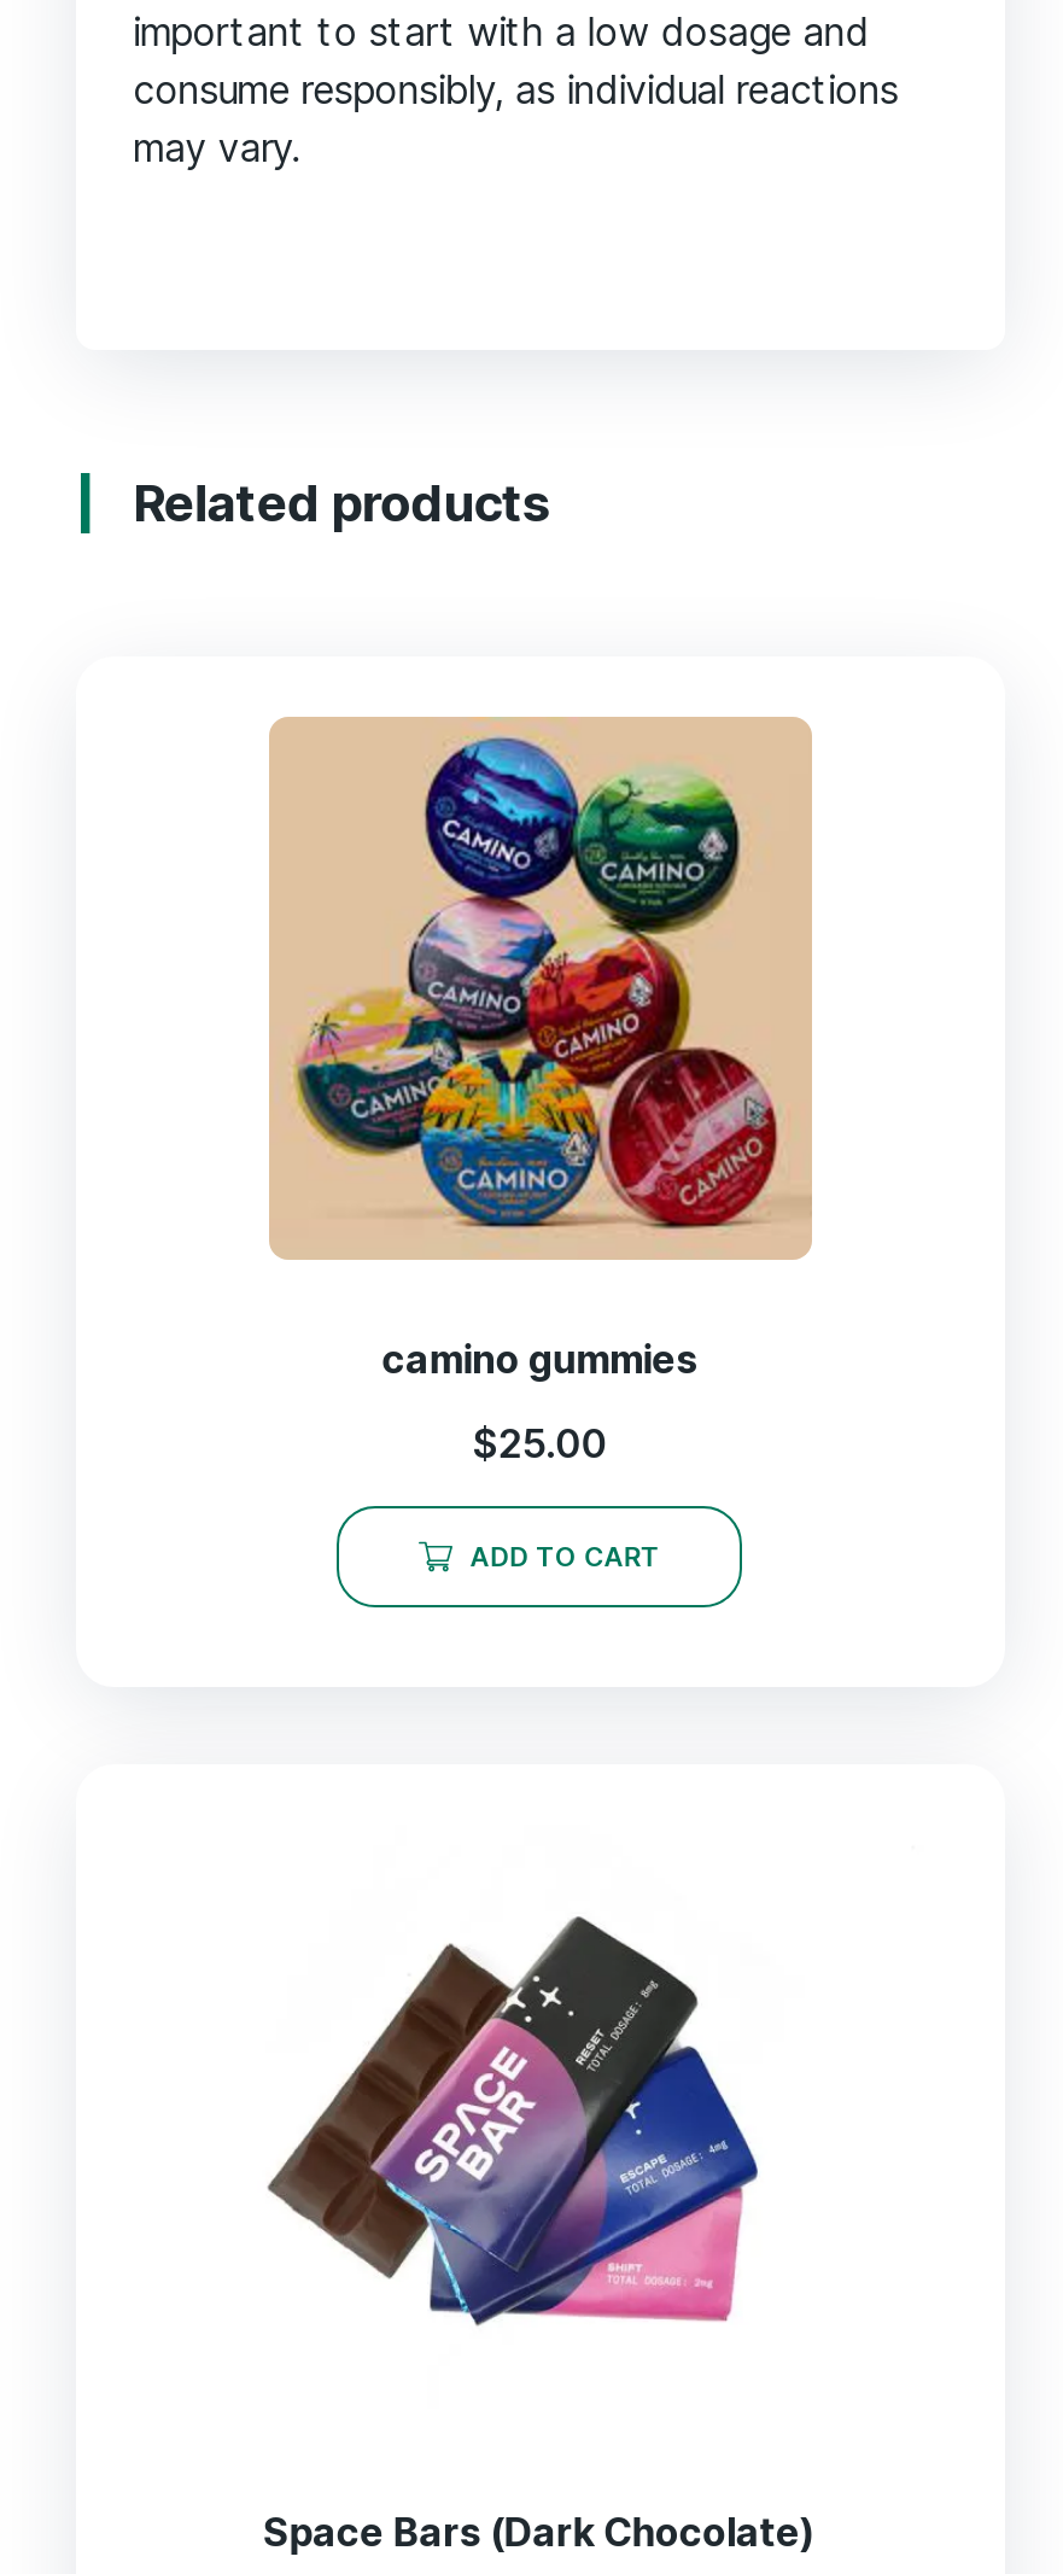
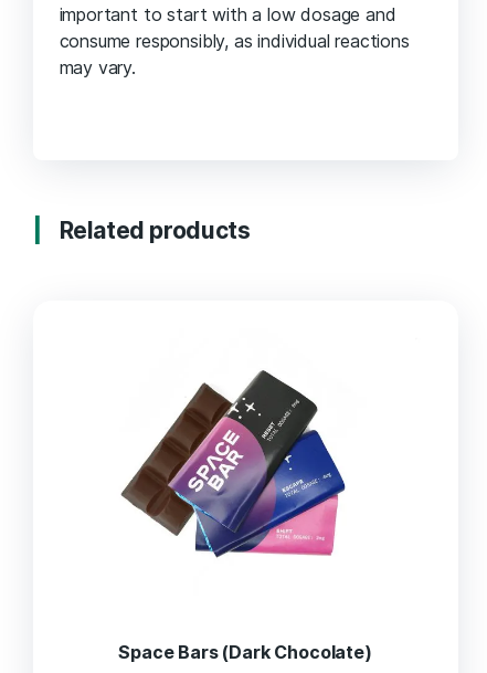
[267,714,814,1574] [image] | camino gummies | $25.00 | ADD TO CART -> none

